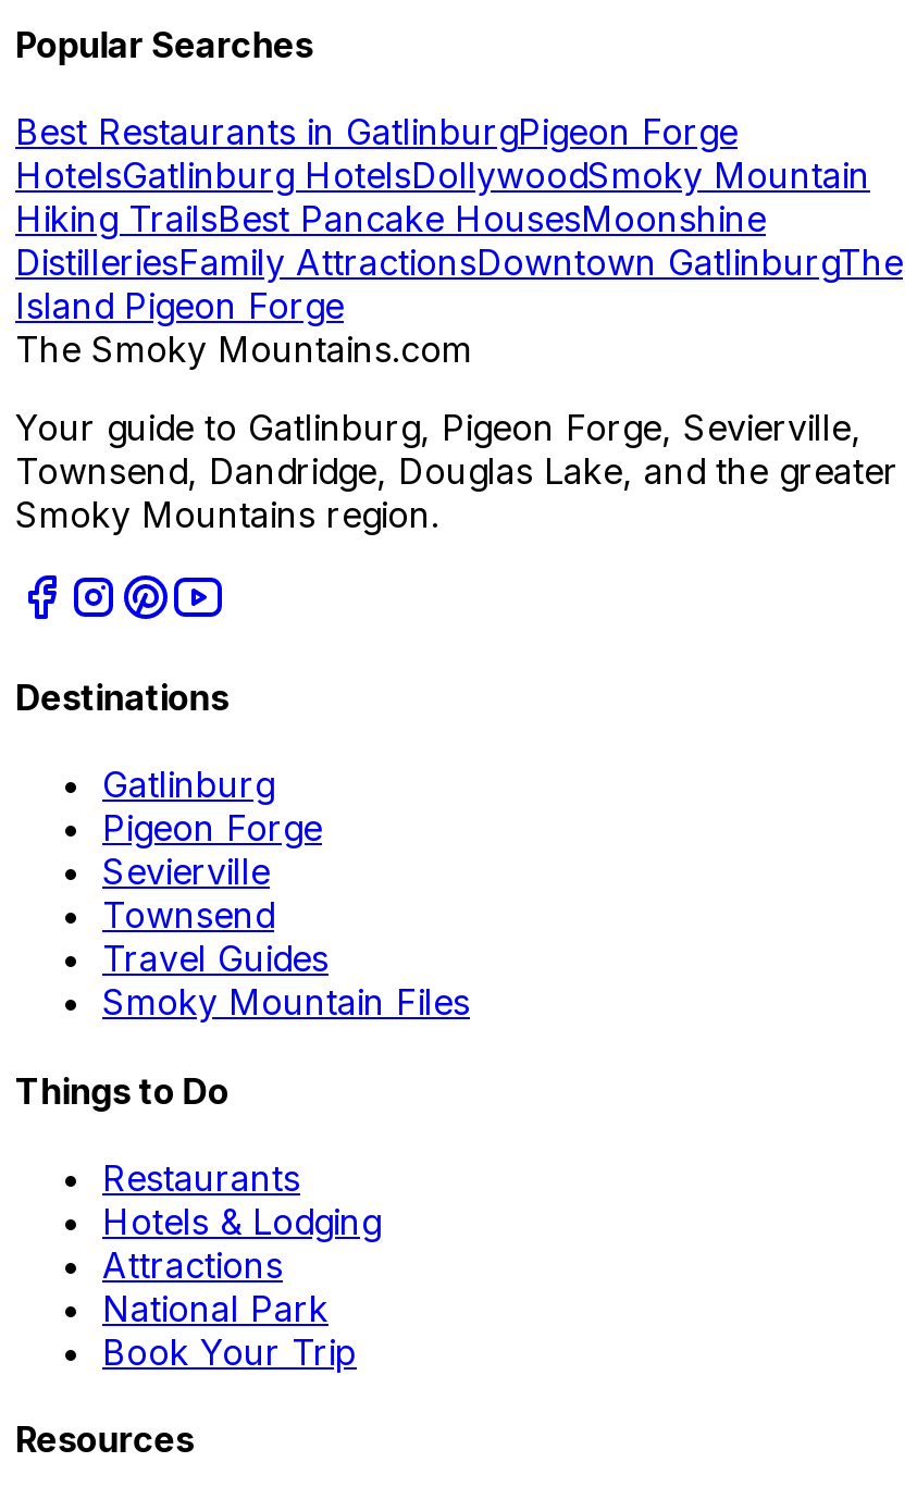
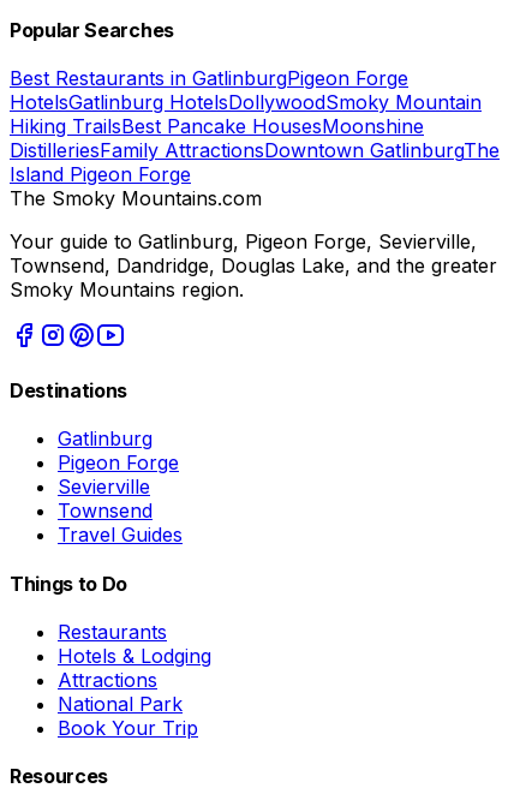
[102,981,470,1024] Smoky Mountain Files -> none

